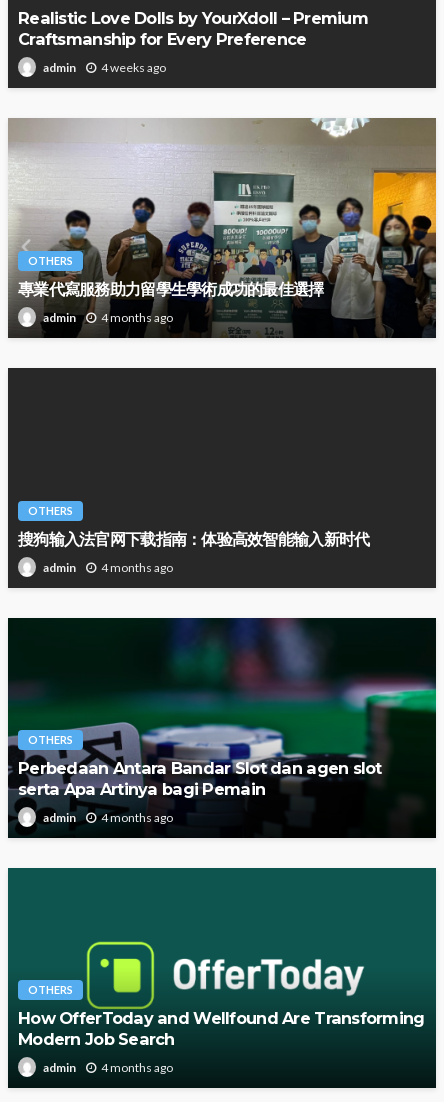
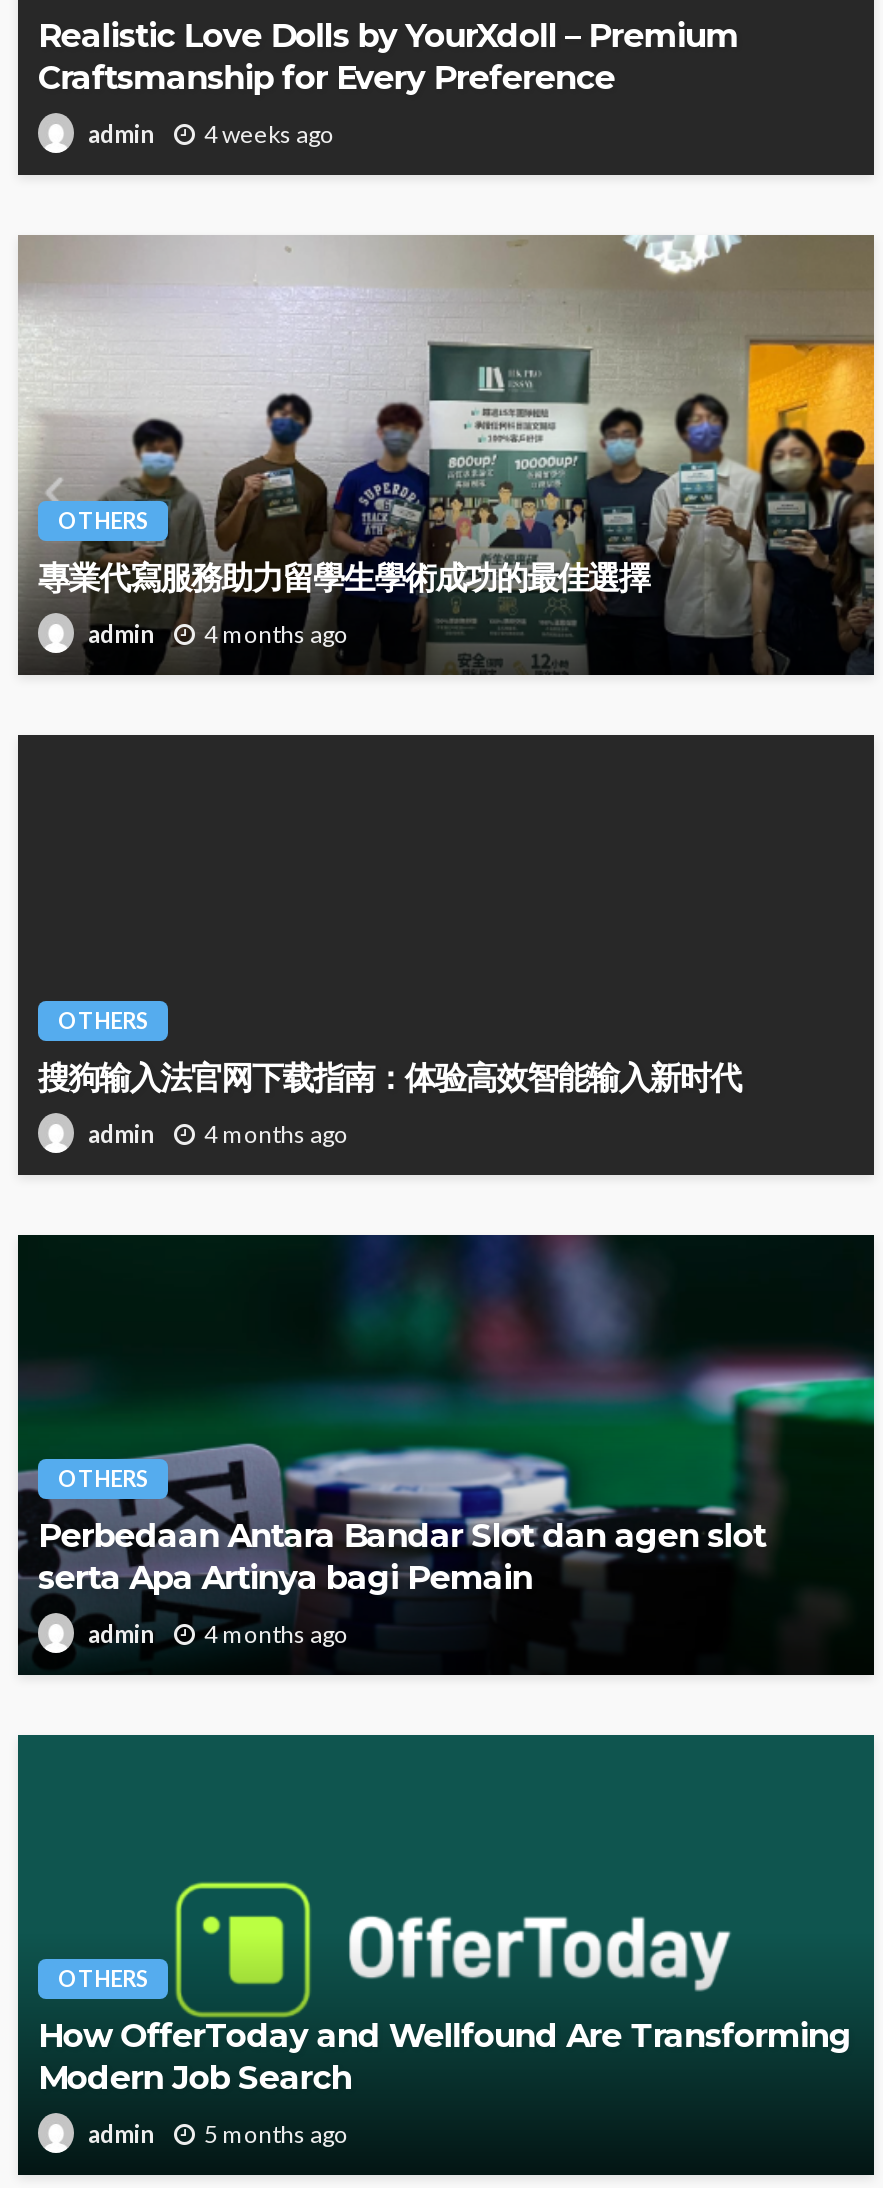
[43,1060,173,1075] admin 4 months ago -> [88,2118,348,2149] admin 5 months ago

